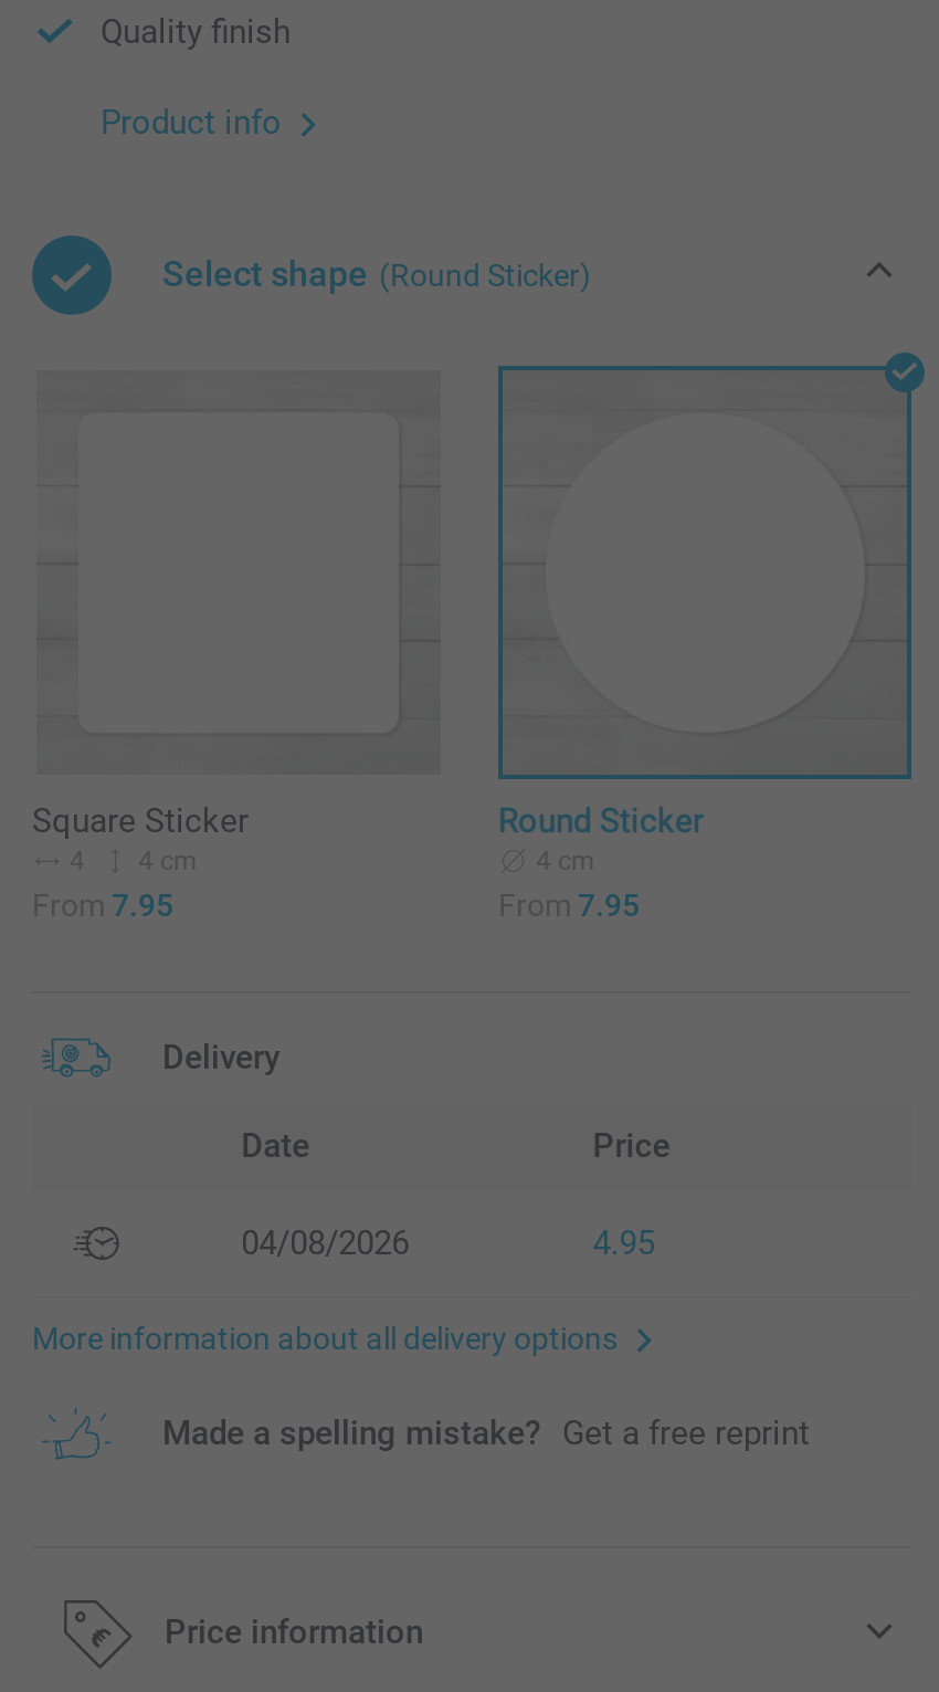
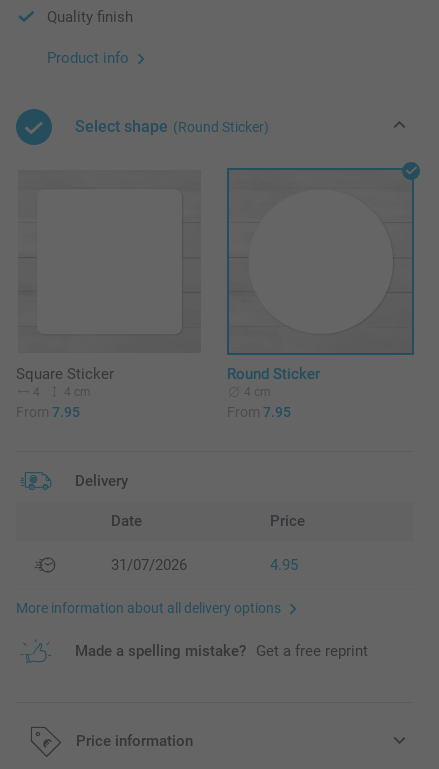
[241,1224,409,1264] 04/08/2026 -> [111,556,187,574] 31/07/2026

